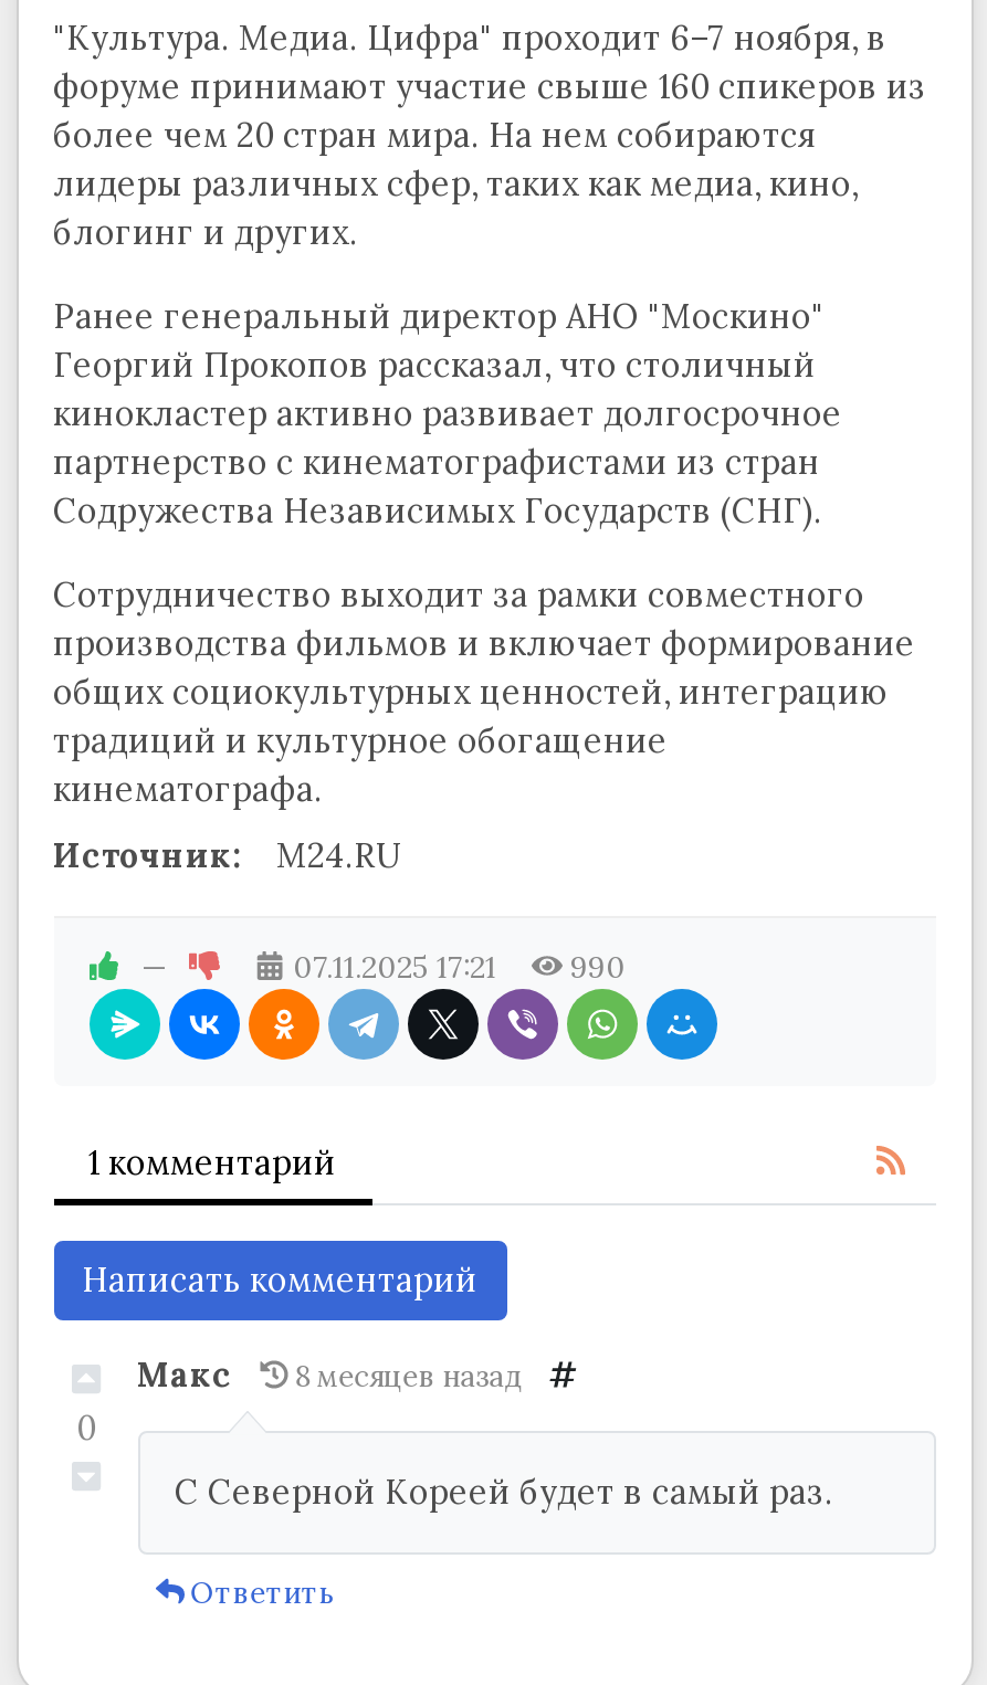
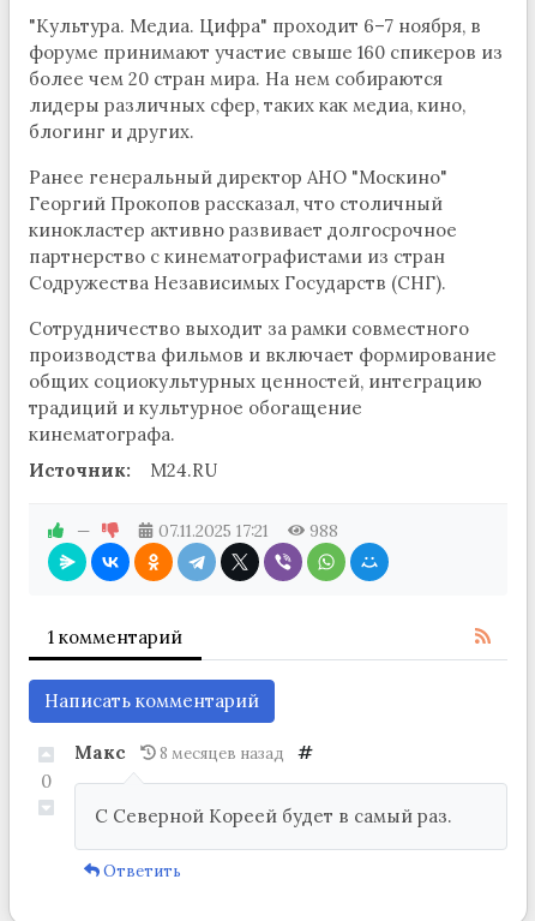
[293,946,626,986] 07.11.2025 17:21 990 -> [158,520,338,541] 07.11.2025 17:21 988

